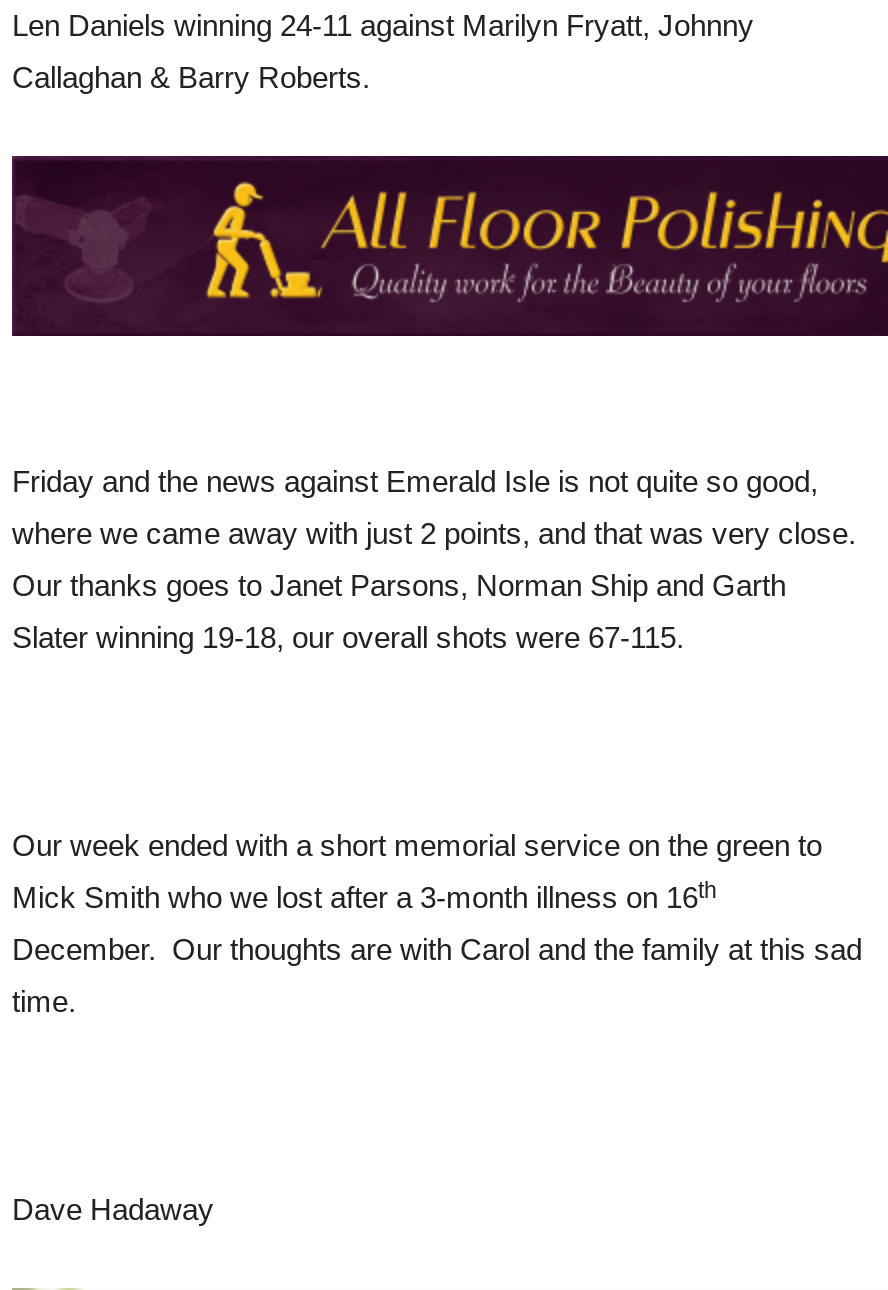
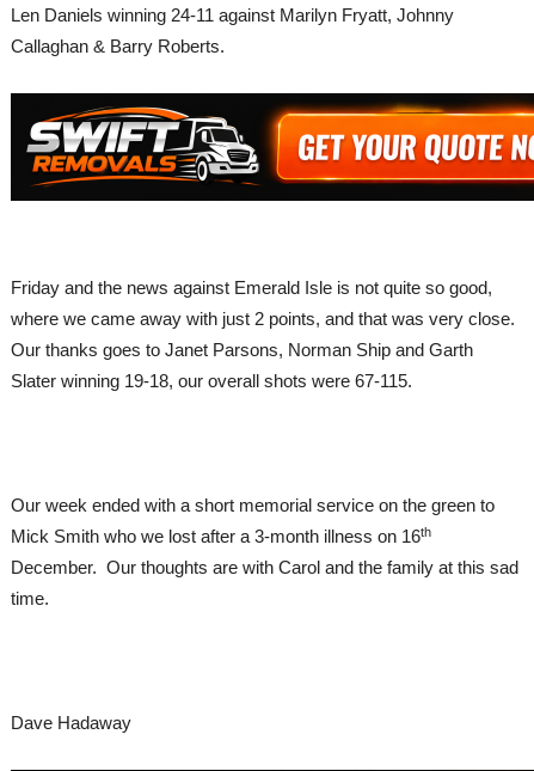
[12,156,882,336] [image] -> [11,93,530,201] [image]

